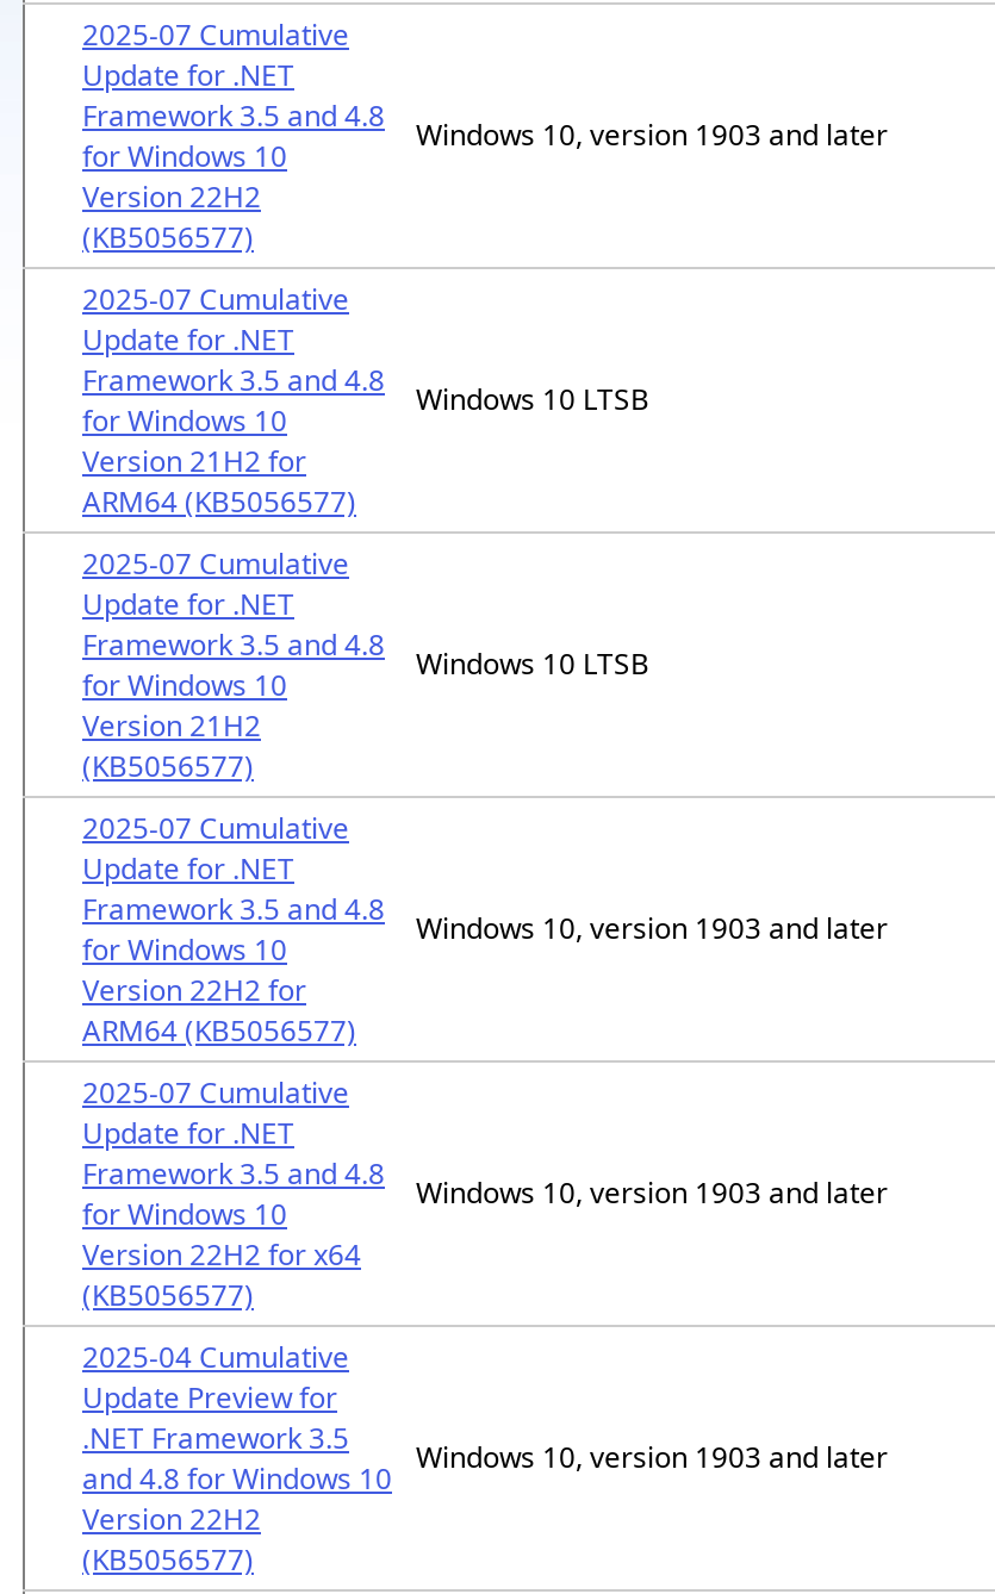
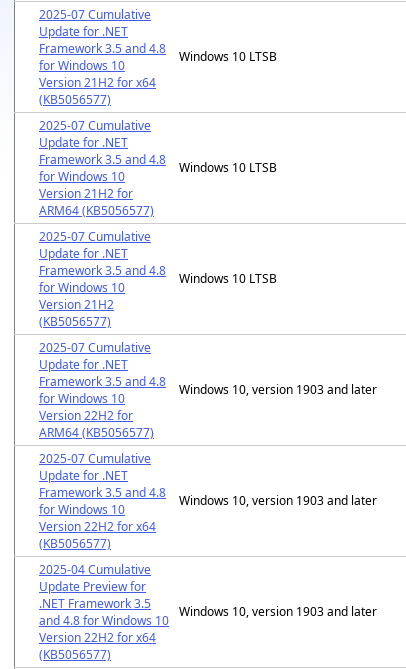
[416,114,888,155] Windows 10, version 1903 and later -> [179,48,277,65] Windows 10 LTSB
[82,176,261,217] Version 22H2 -> [39,74,156,91] Version 21H2 for x64
[82,1499,261,1539] Version 22H2 -> [39,629,156,646] Version 22H2 for x64

